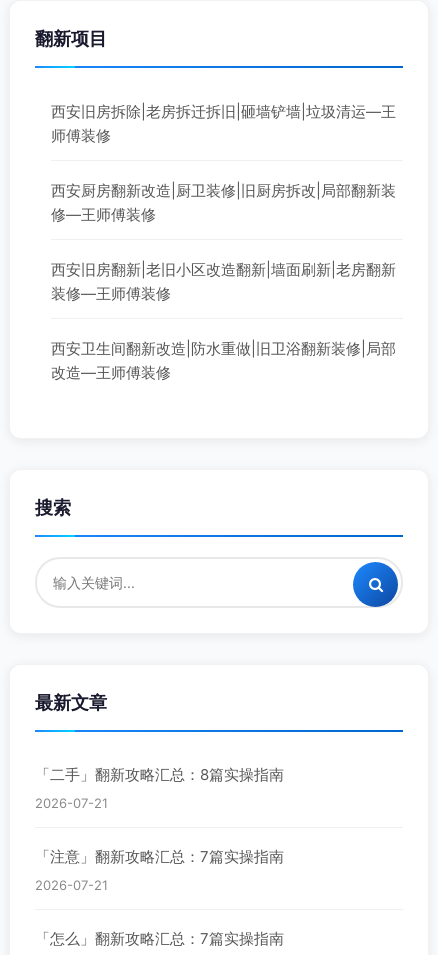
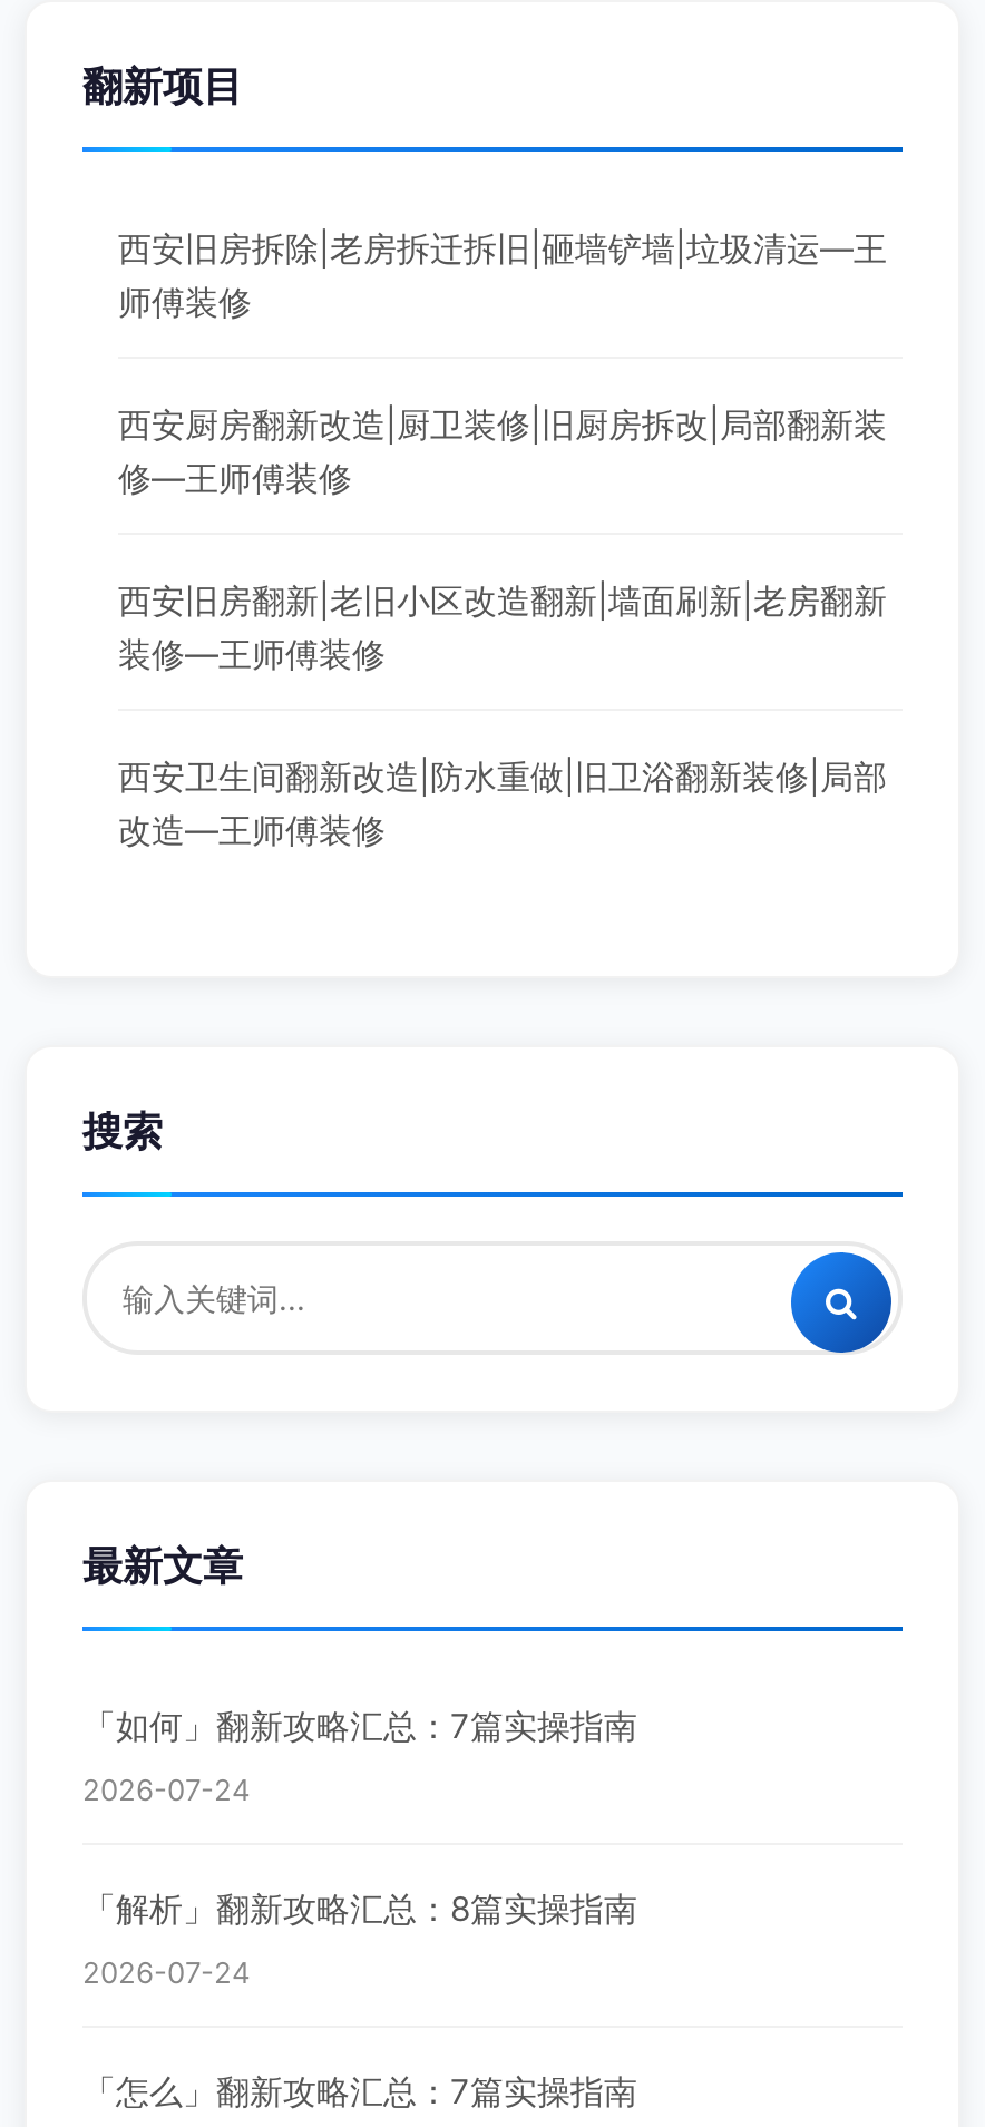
[35,765,284,784] 「二手」翻新攻略汇总：8篇实操指南 -> [82,1705,637,1747] 「如何」翻新攻略汇总：7篇实操指南
[35,795,108,811] 2026-07-21 -> [82,1772,250,1807] 2026-07-24
[35,847,284,866] 「注意」翻新攻略汇总：7篇实操指南 -> [82,1887,637,1930] 「解析」翻新攻略汇总：8篇实操指南
[35,877,108,893] 2026-07-21 -> [82,1954,250,1990] 2026-07-24

